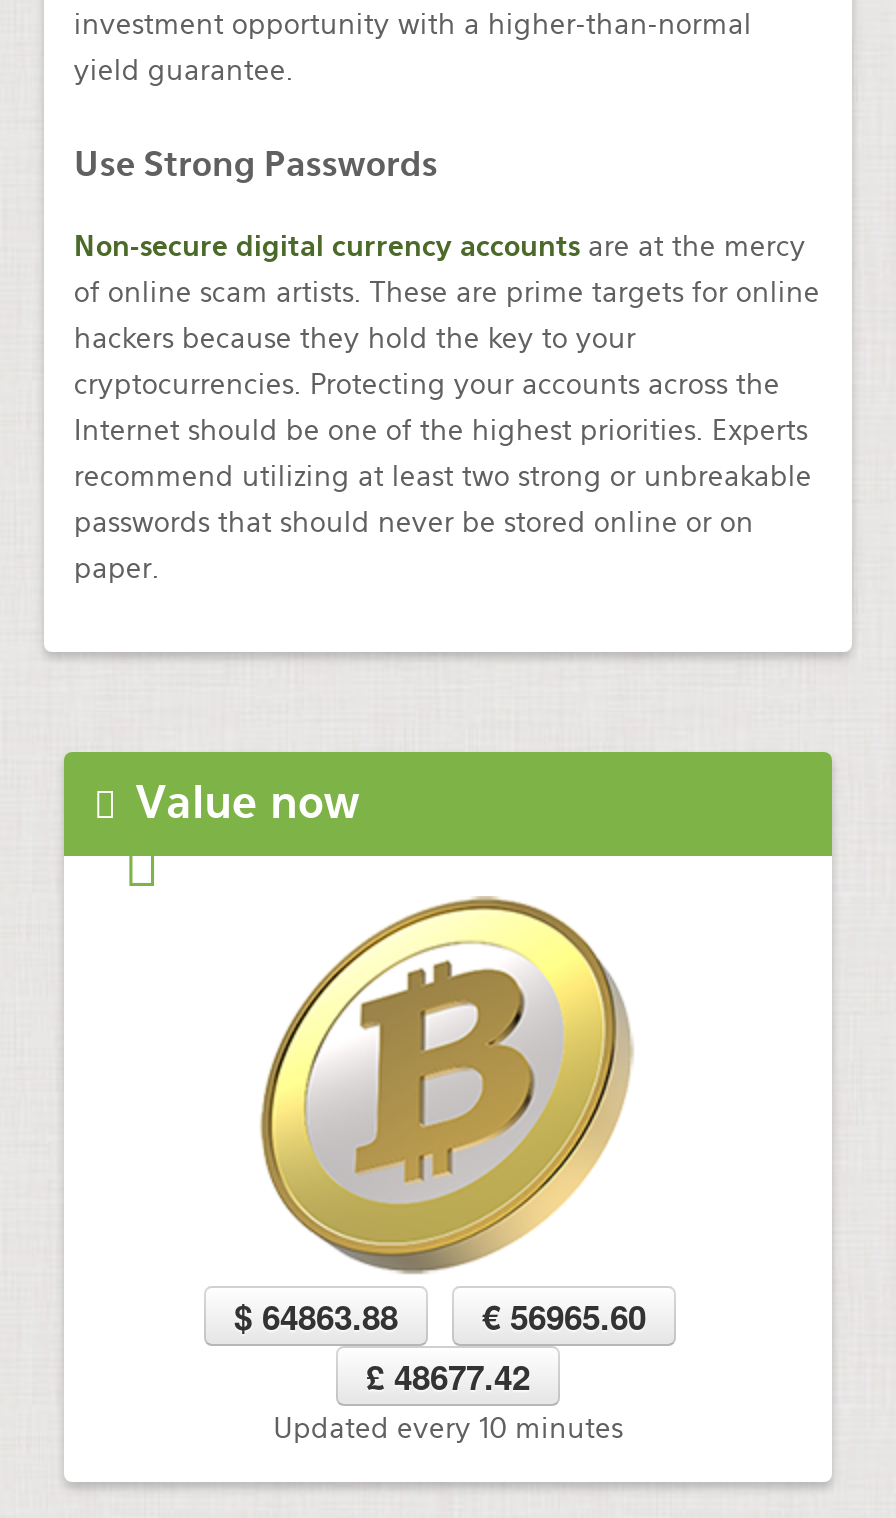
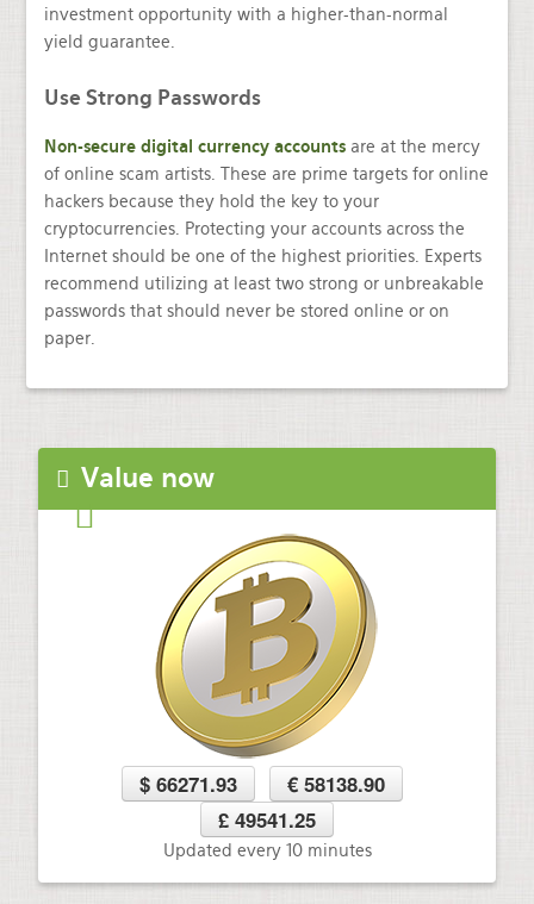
[234,1293,398,1341] $ 64863.88 -> [139,770,237,798] $ 66271.93
[482,1293,646,1341] € 56965.60 -> [287,770,385,798] € 58138.90
[366,1353,530,1401] £ 48677.42 -> [218,806,316,834] £ 49541.25

